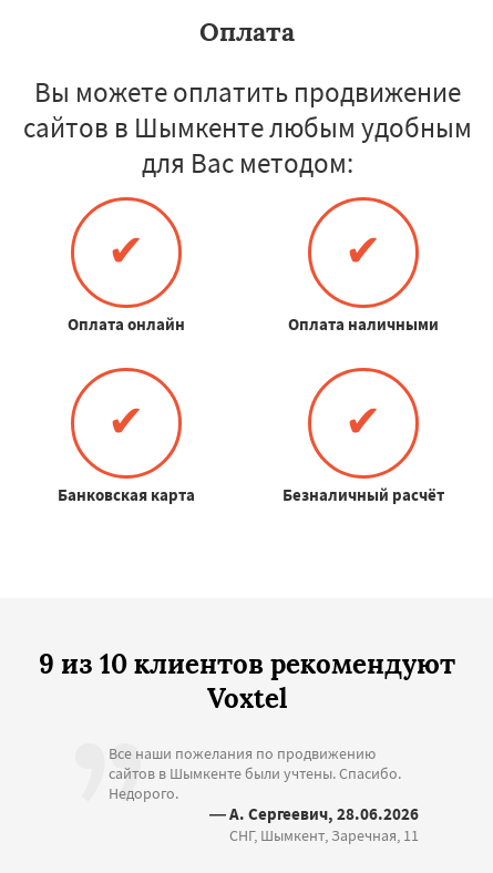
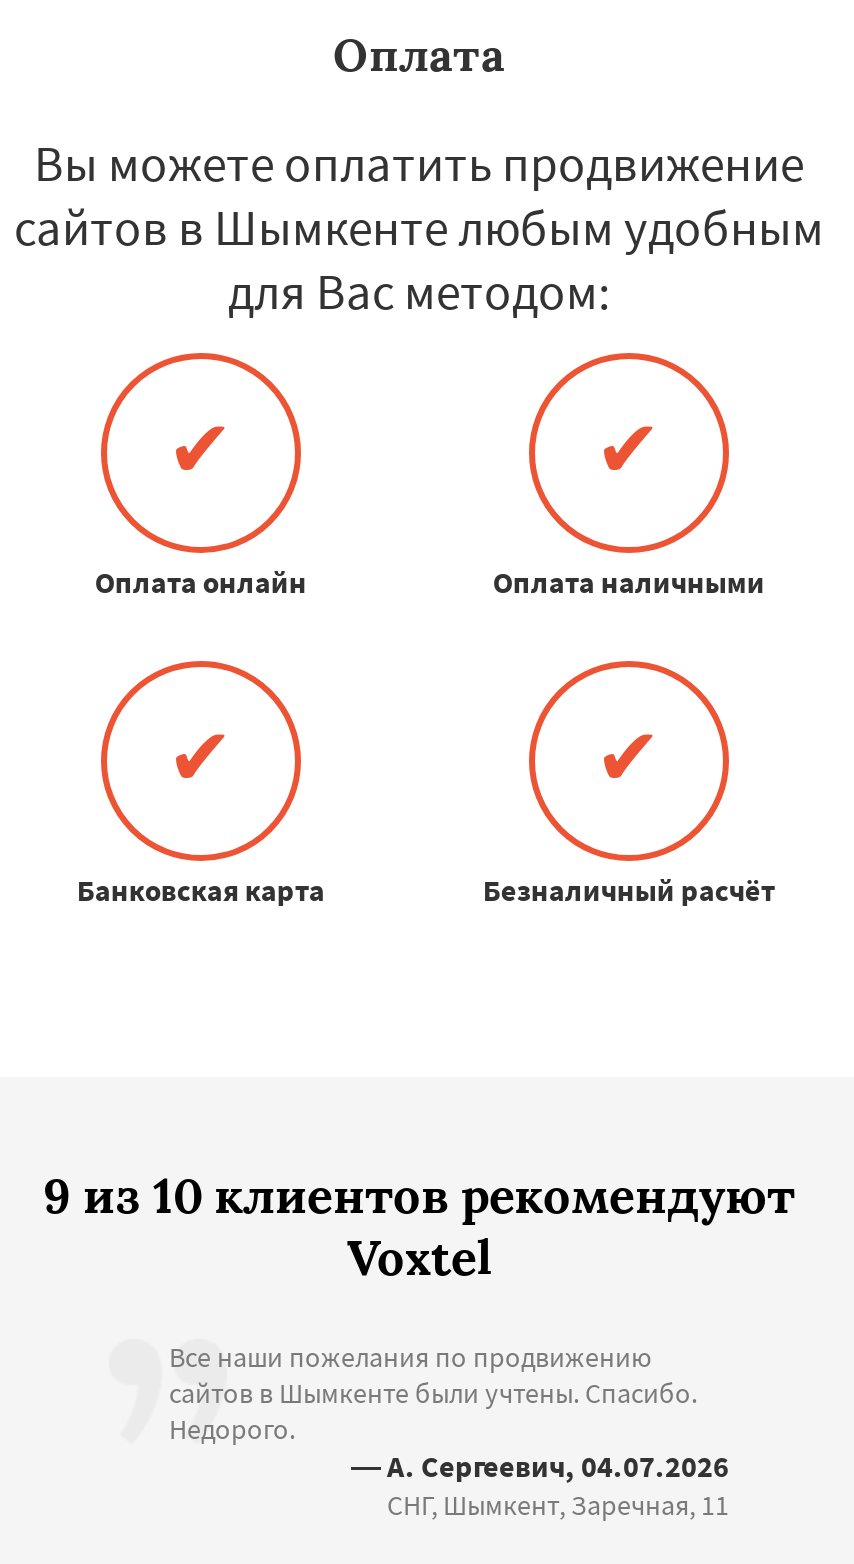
[209,803,419,824] — А. Сергеевич, 28.06.2026 -> [351,1447,729,1485] — А. Сергеевич, 04.07.2026

